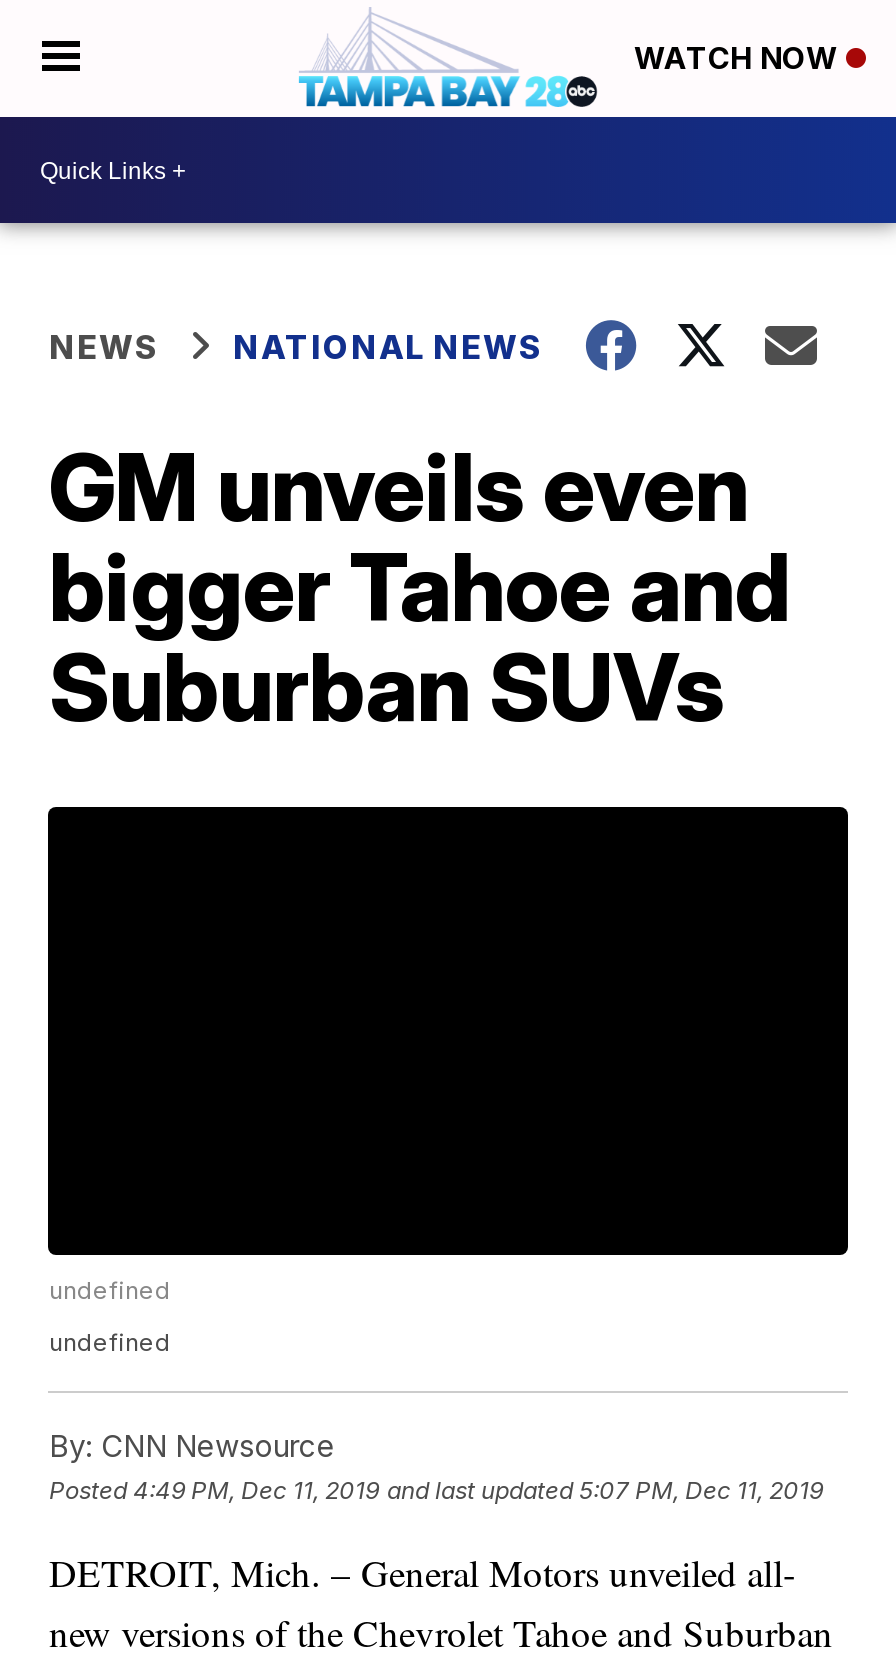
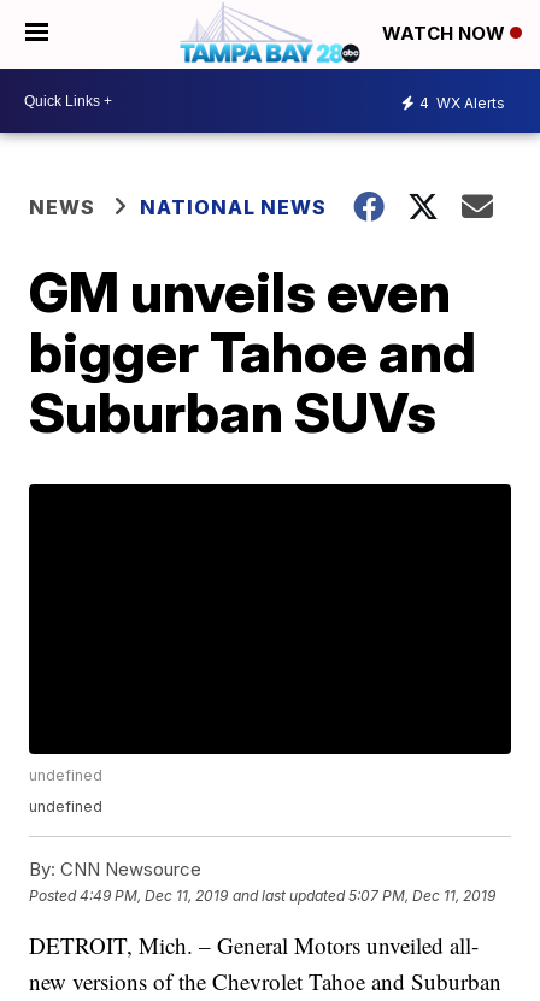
none -> [419,93,505,111] 4 WX Alerts

